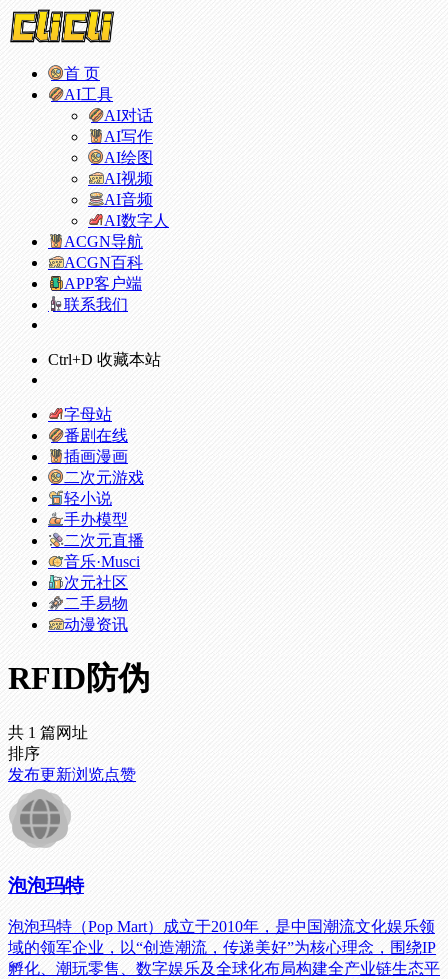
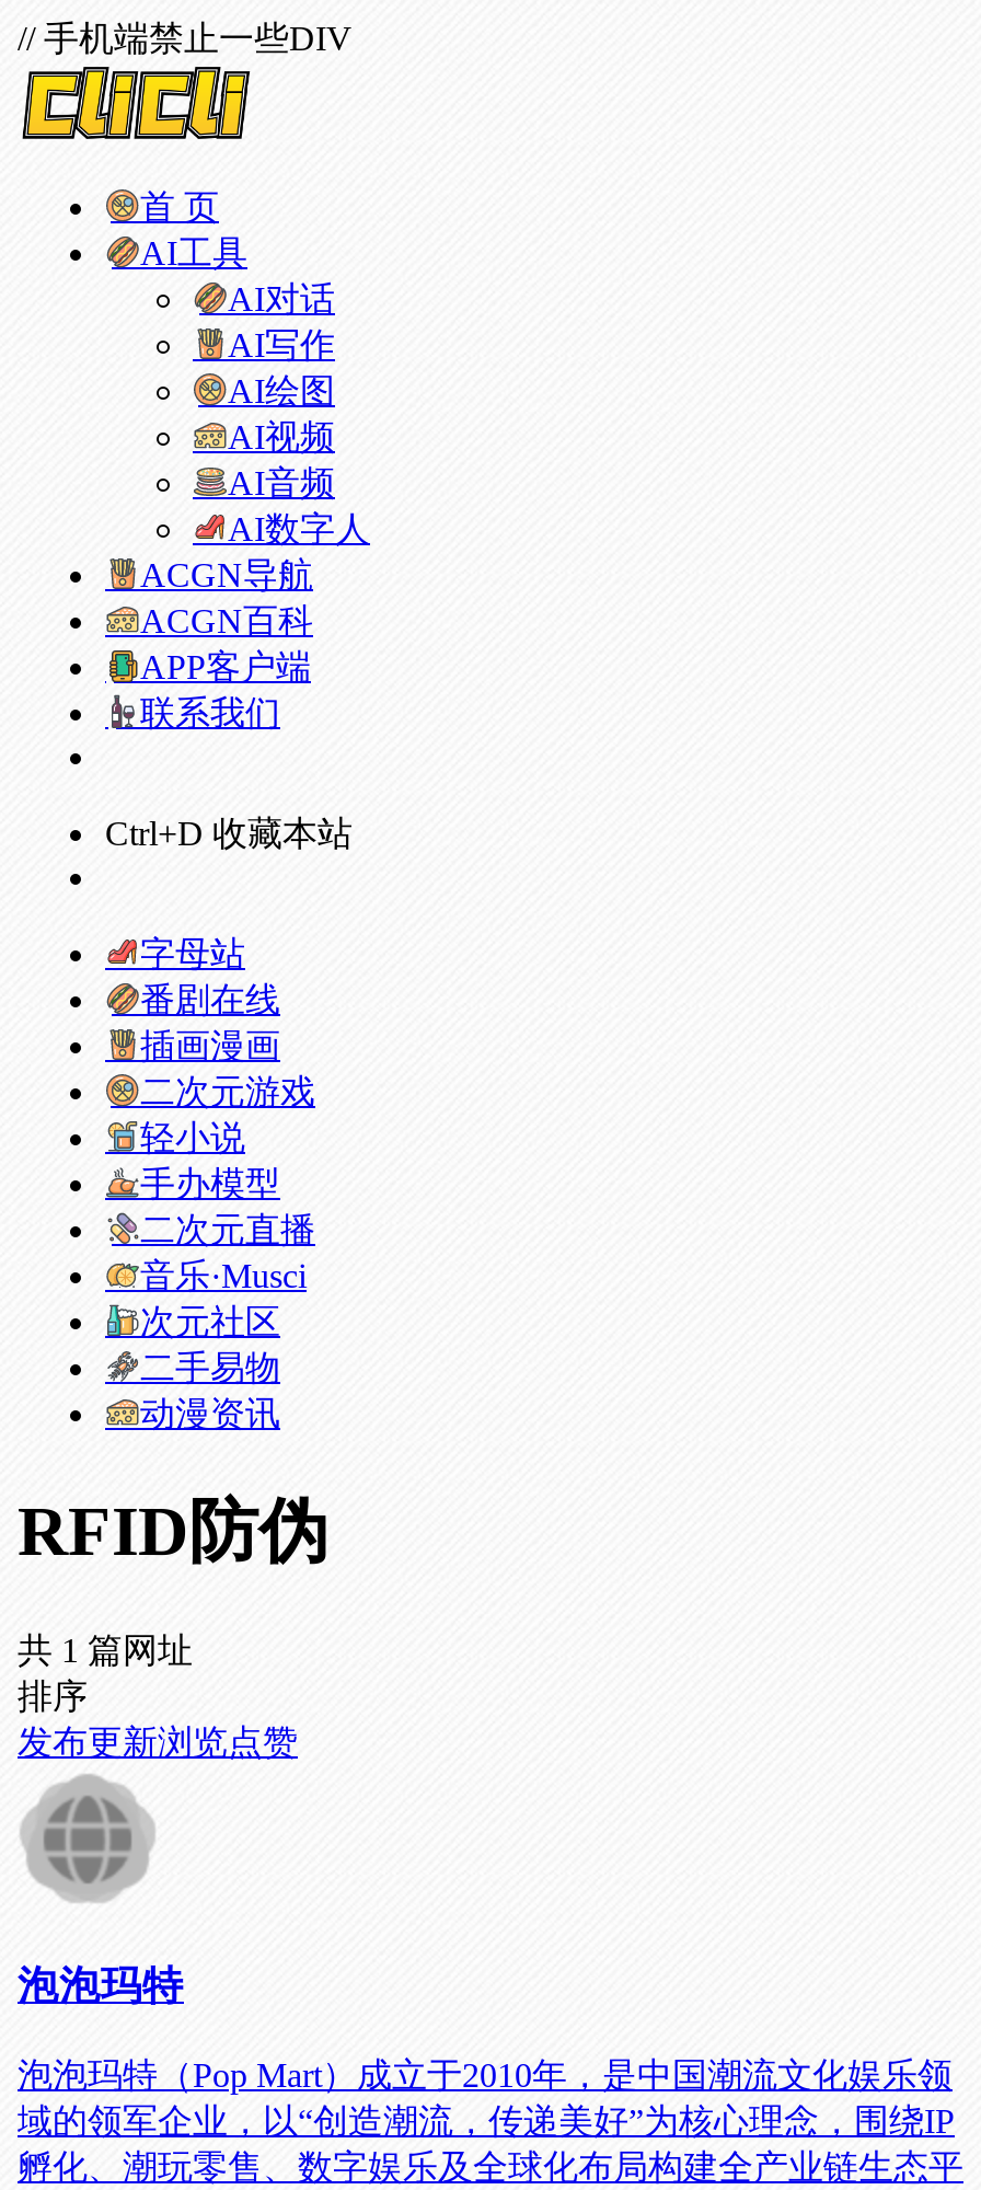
none -> [18,20,353,57] // 手机端禁止一些DIV

